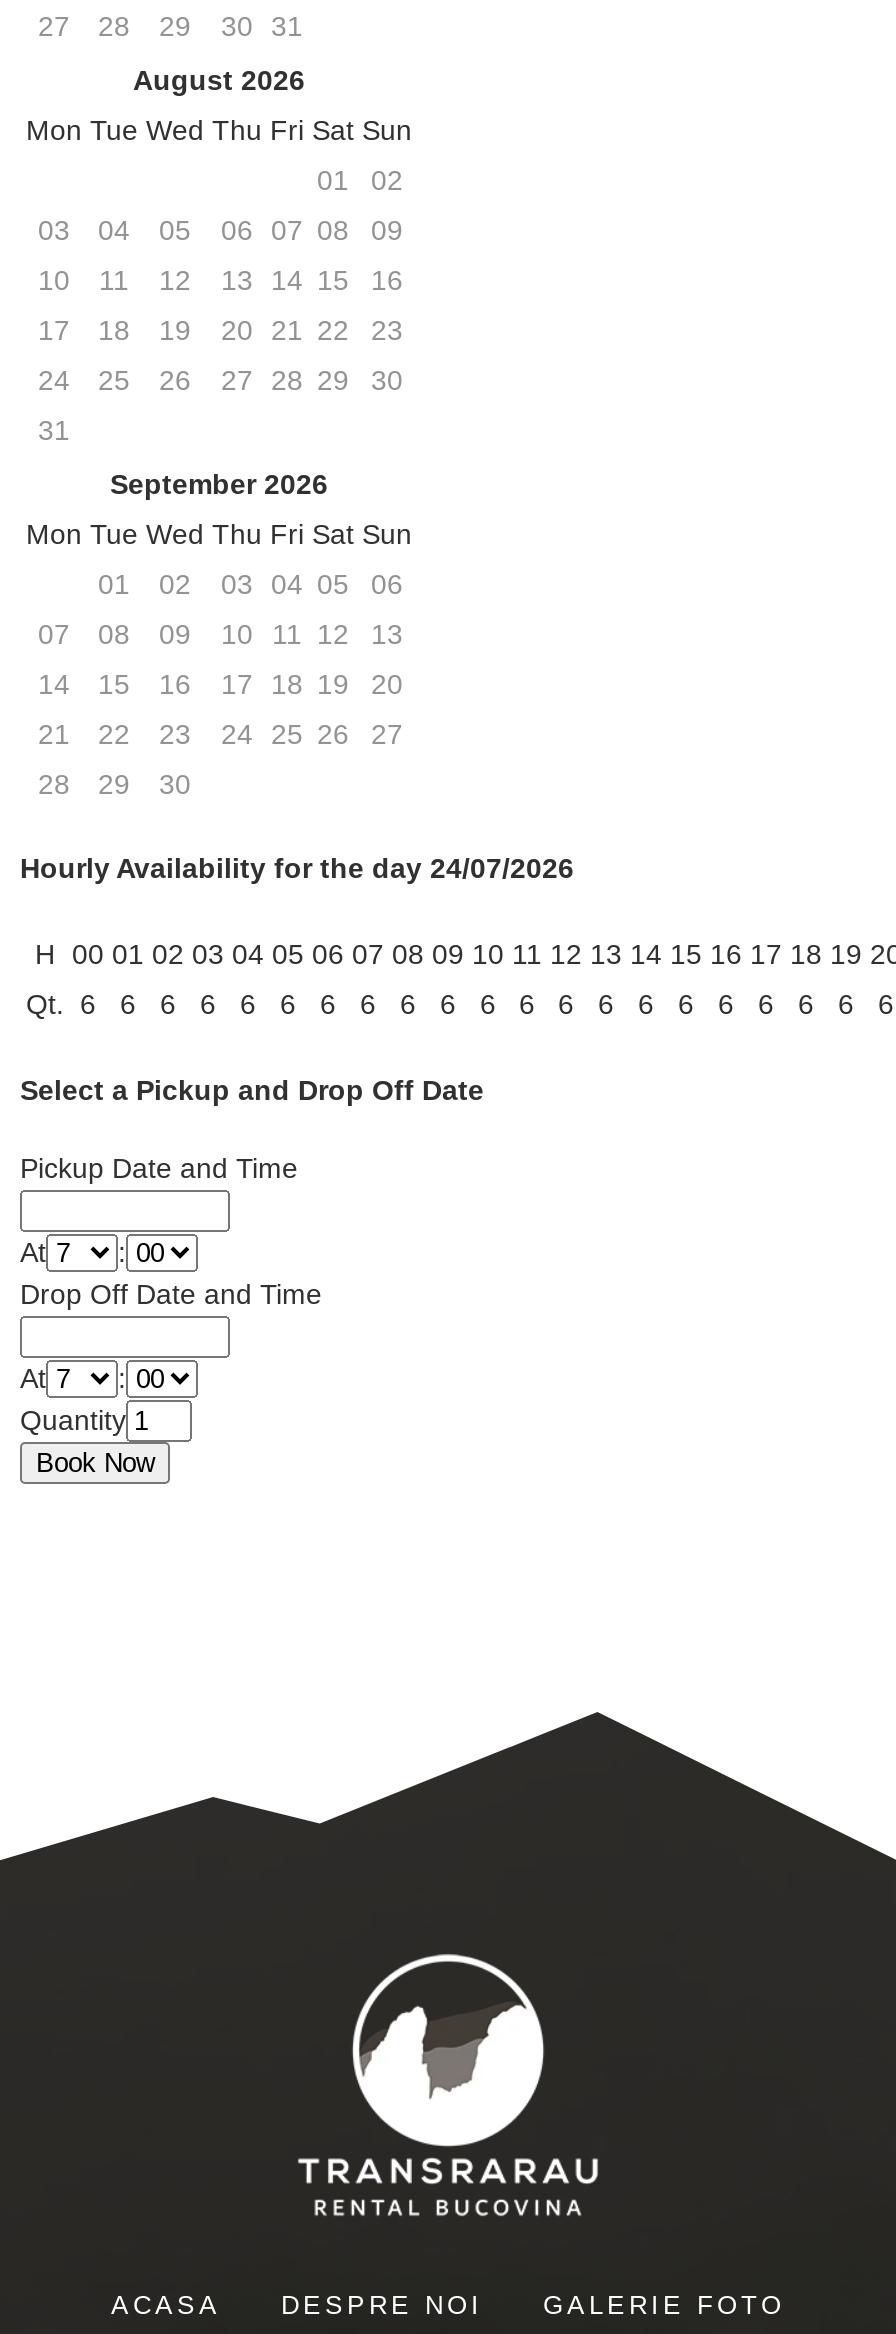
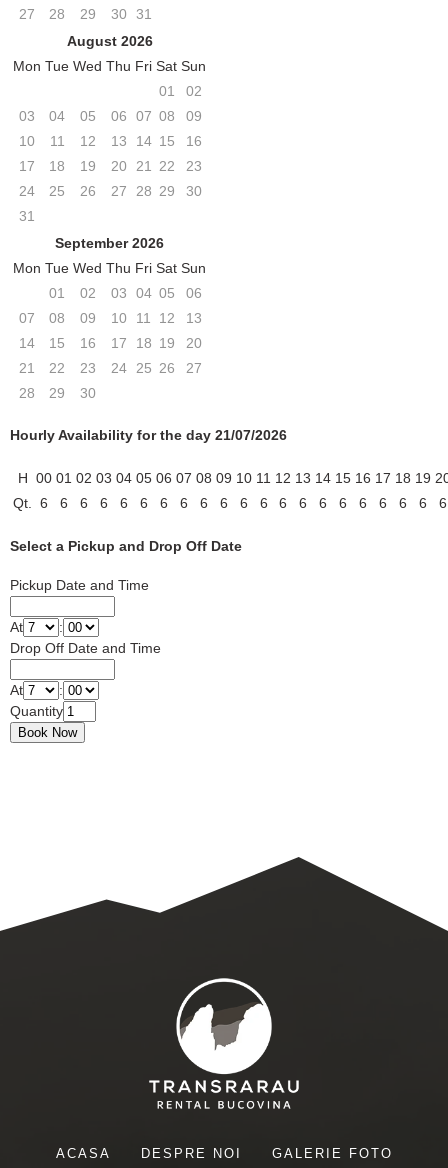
[20,853,574,885] Hourly Availability for the day 24/07/2026 -> [10,427,287,443] Hourly Availability for the day 21/07/2026

